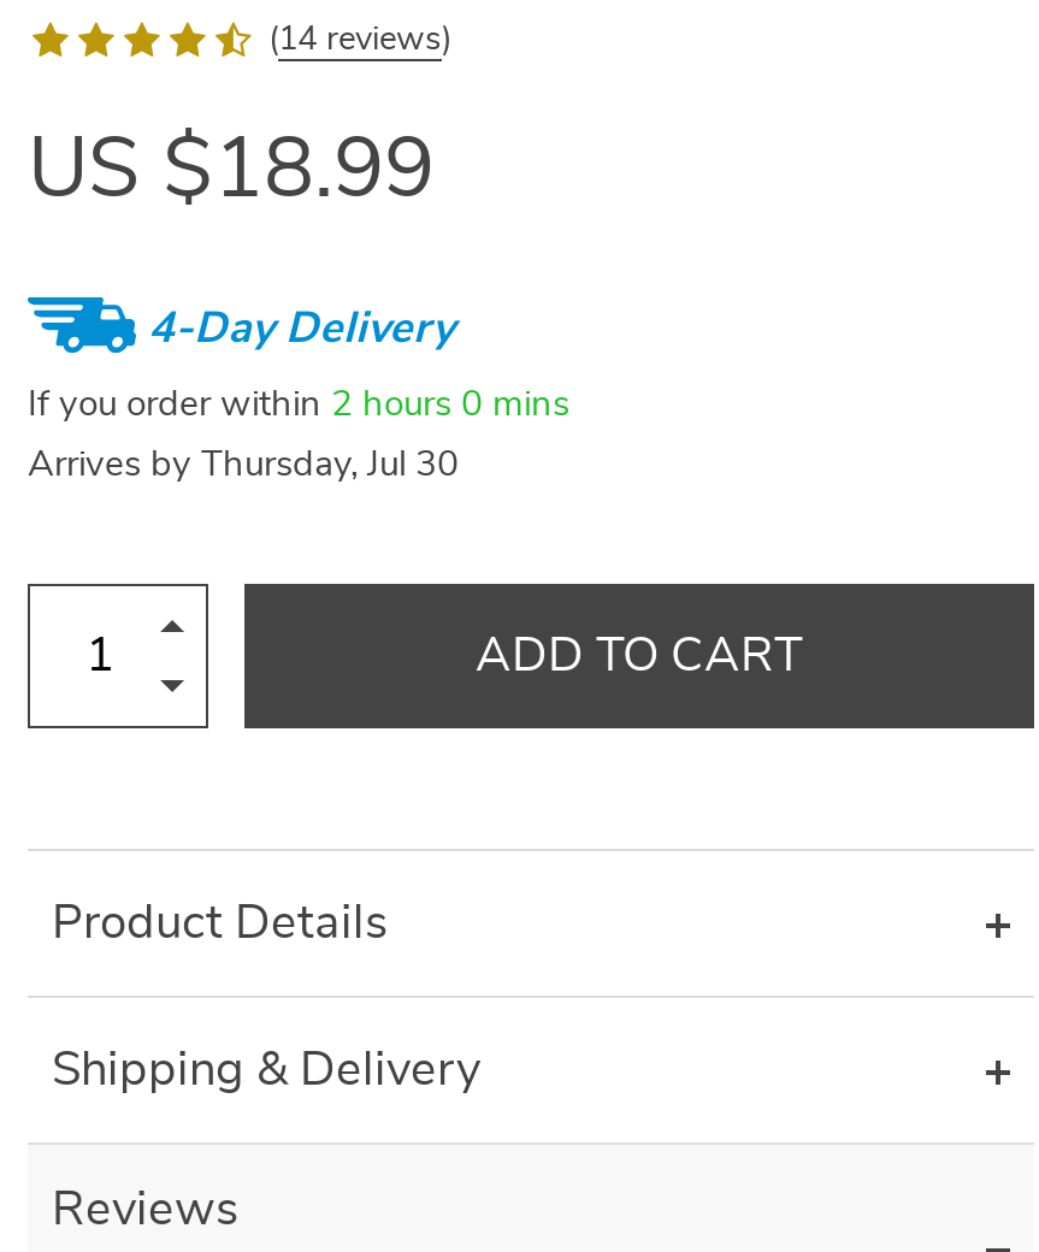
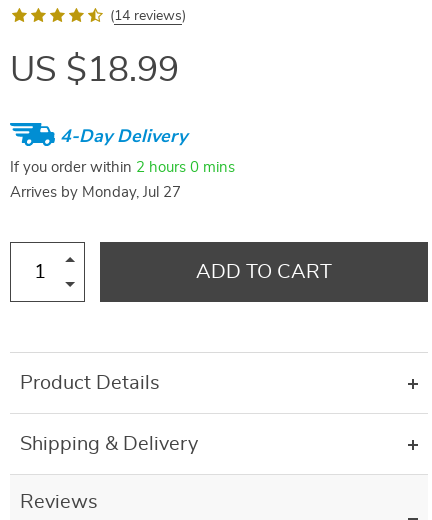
[28,447,459,483] Arrives by Thursday, Jul 30 -> [10,185,181,200] Arrives by Monday, Jul 27

